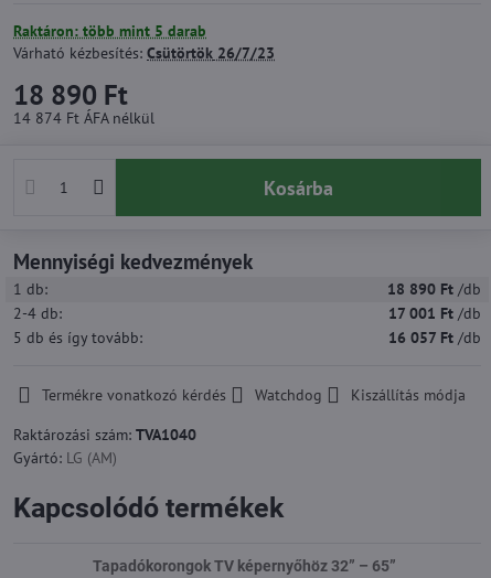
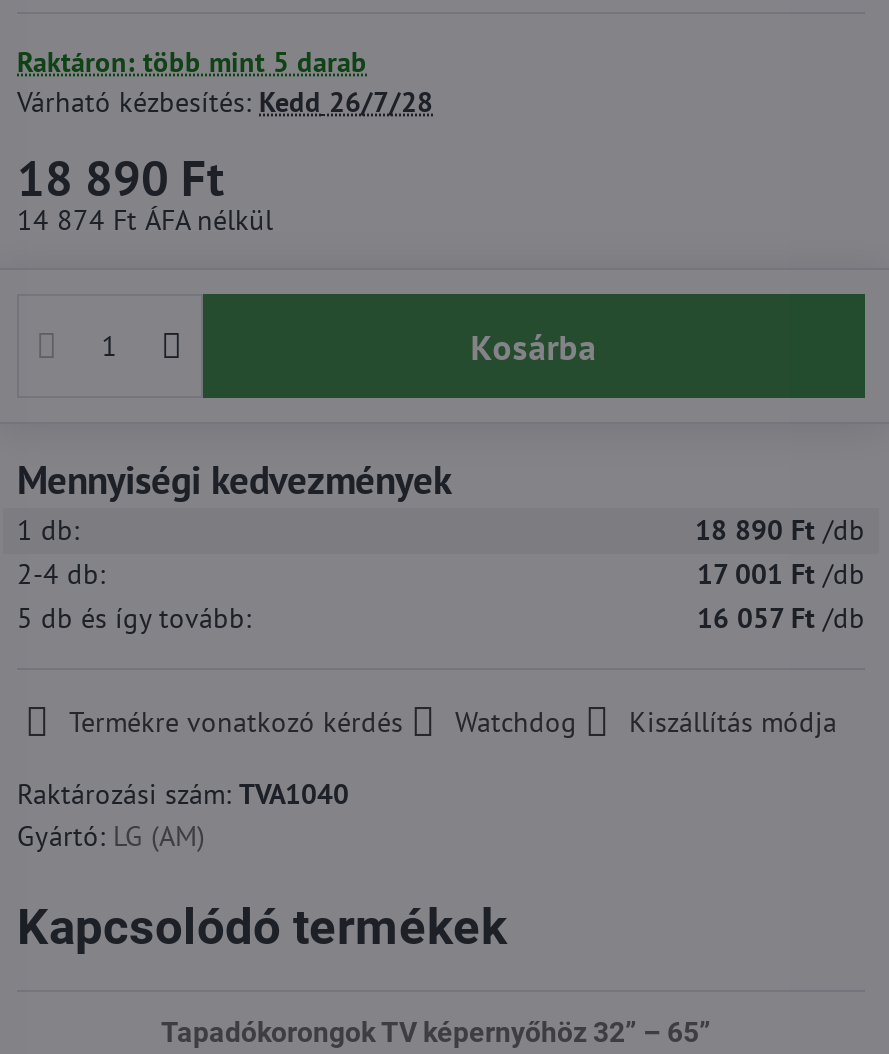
[13,43,275,63] Várható kézbesítés: Csütörtök 26/7/23 -> [17,84,433,120] Várható kézbesítés: Kedd 26/7/28

